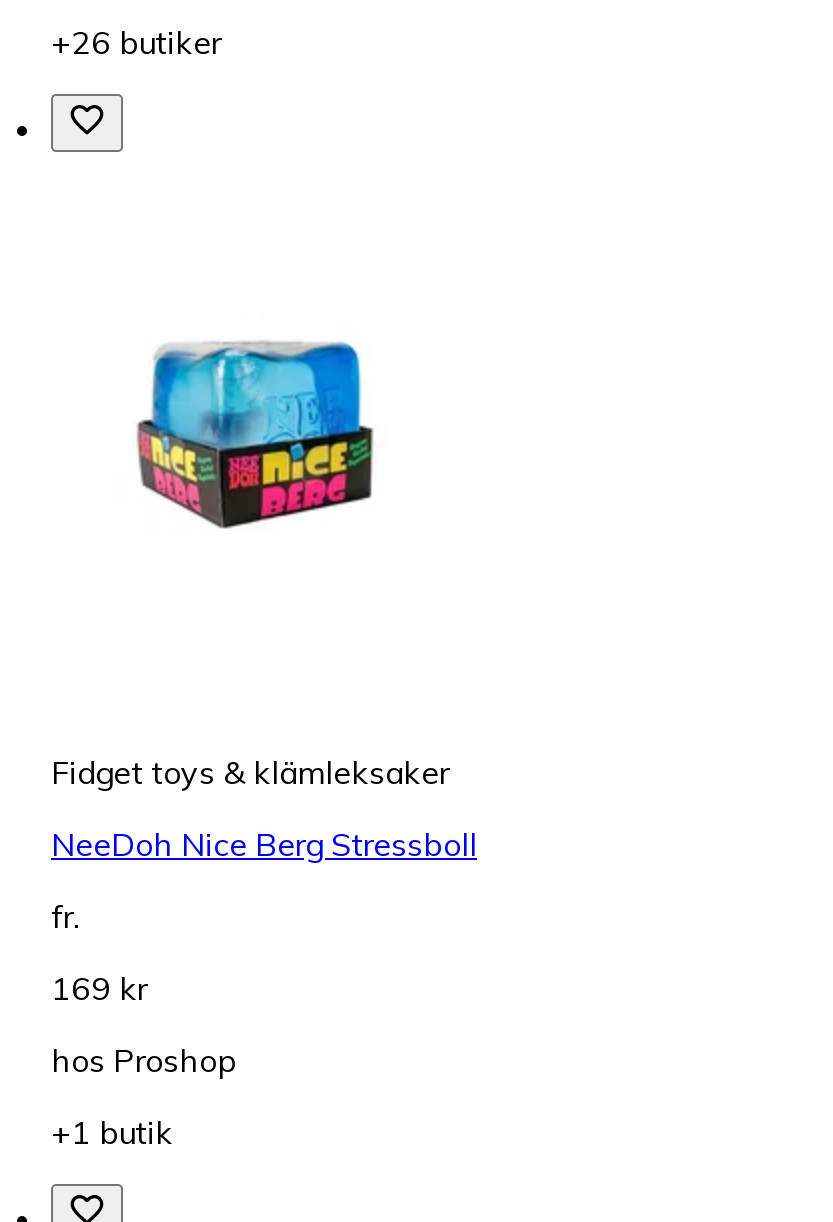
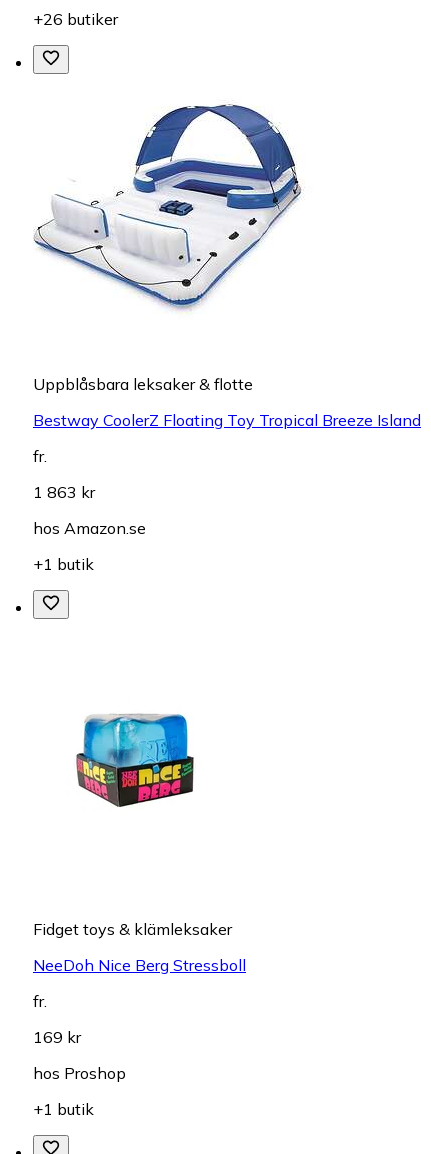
none -> [33,374,421,574] Uppblåsbara leksaker & flotte | Bestway CoolerZ Floating Toy Tropical Breeze Island | fr. | 1 863 kr | hos Amazon.se | +1 butik
none -> [33,104,302,311] [image]

